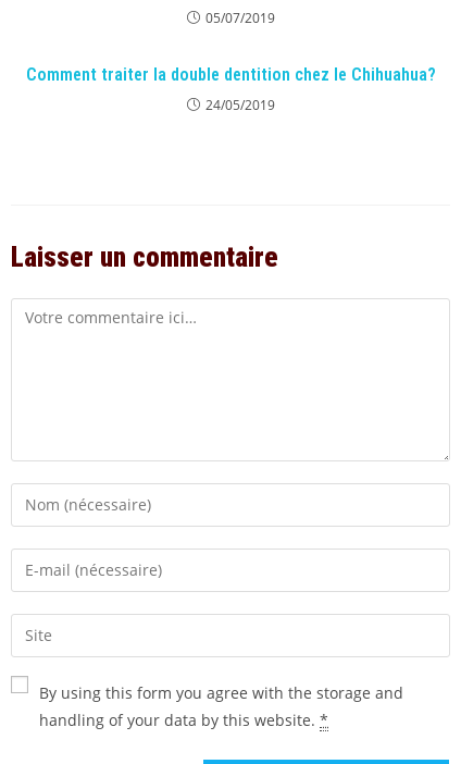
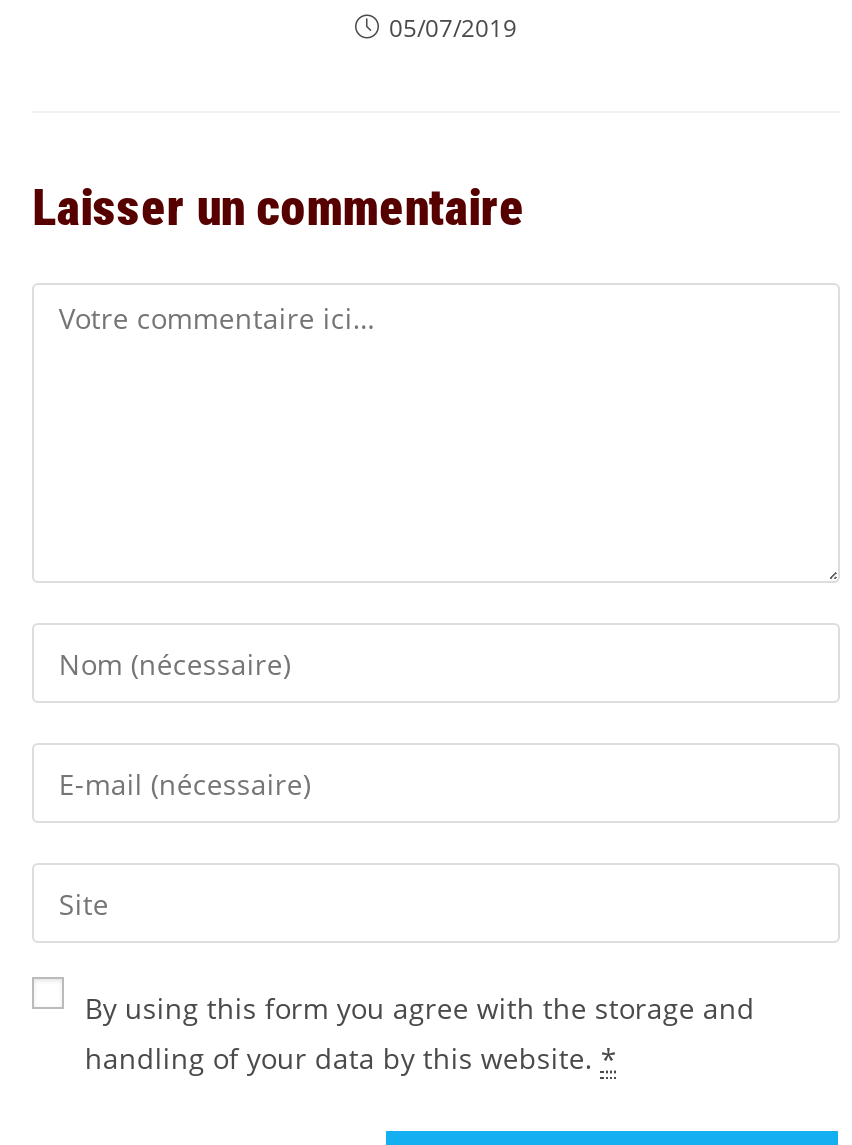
[26,64,435,114] Comment traiter la double dentition chez le Chihuahua? | 24/05/2019 -> none

